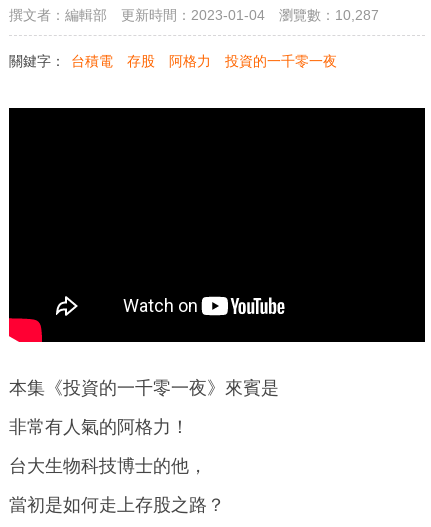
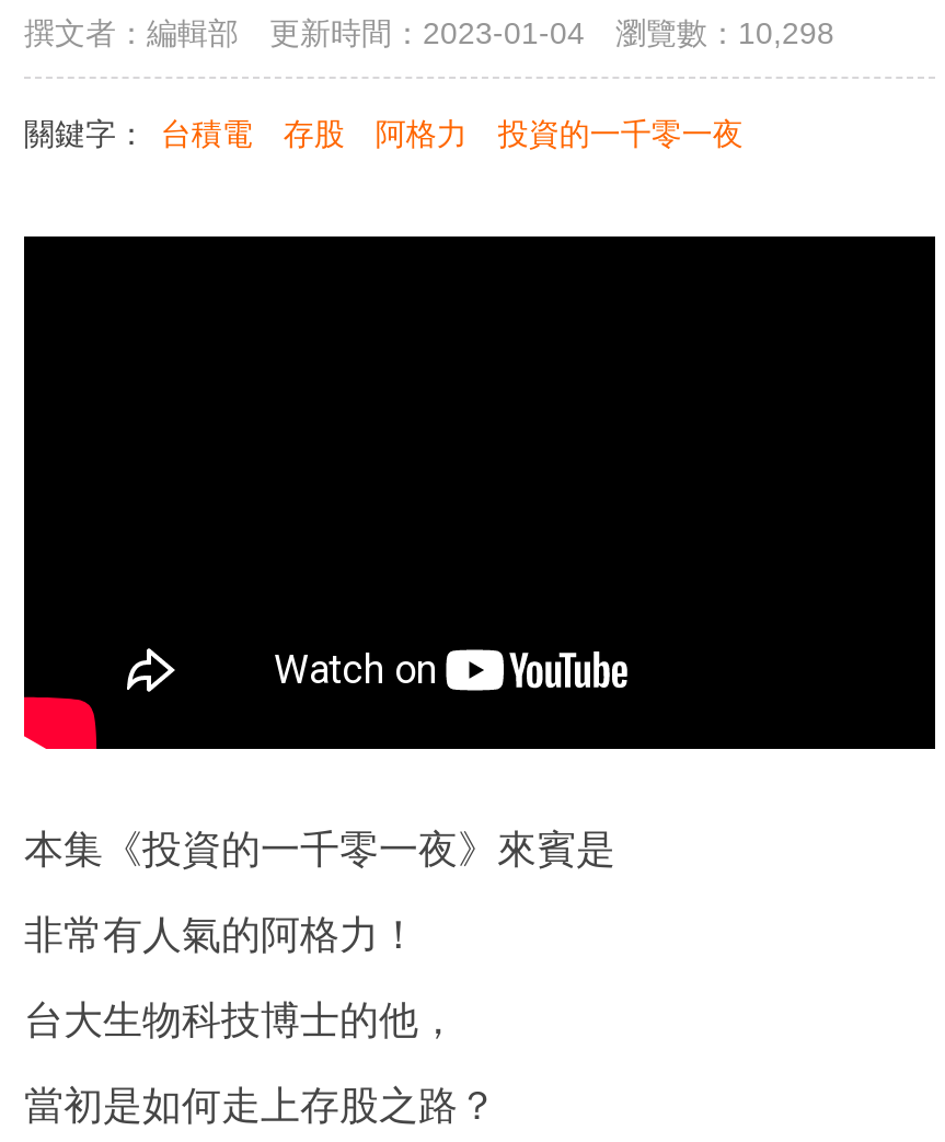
[9,7,379,23] 撰文者：編輯部 更新時間：2023-01-04 瀏覽數：10,287 -> [24,15,834,50] 撰文者：編輯部 更新時間：2023-01-04 瀏覽數：10,298

